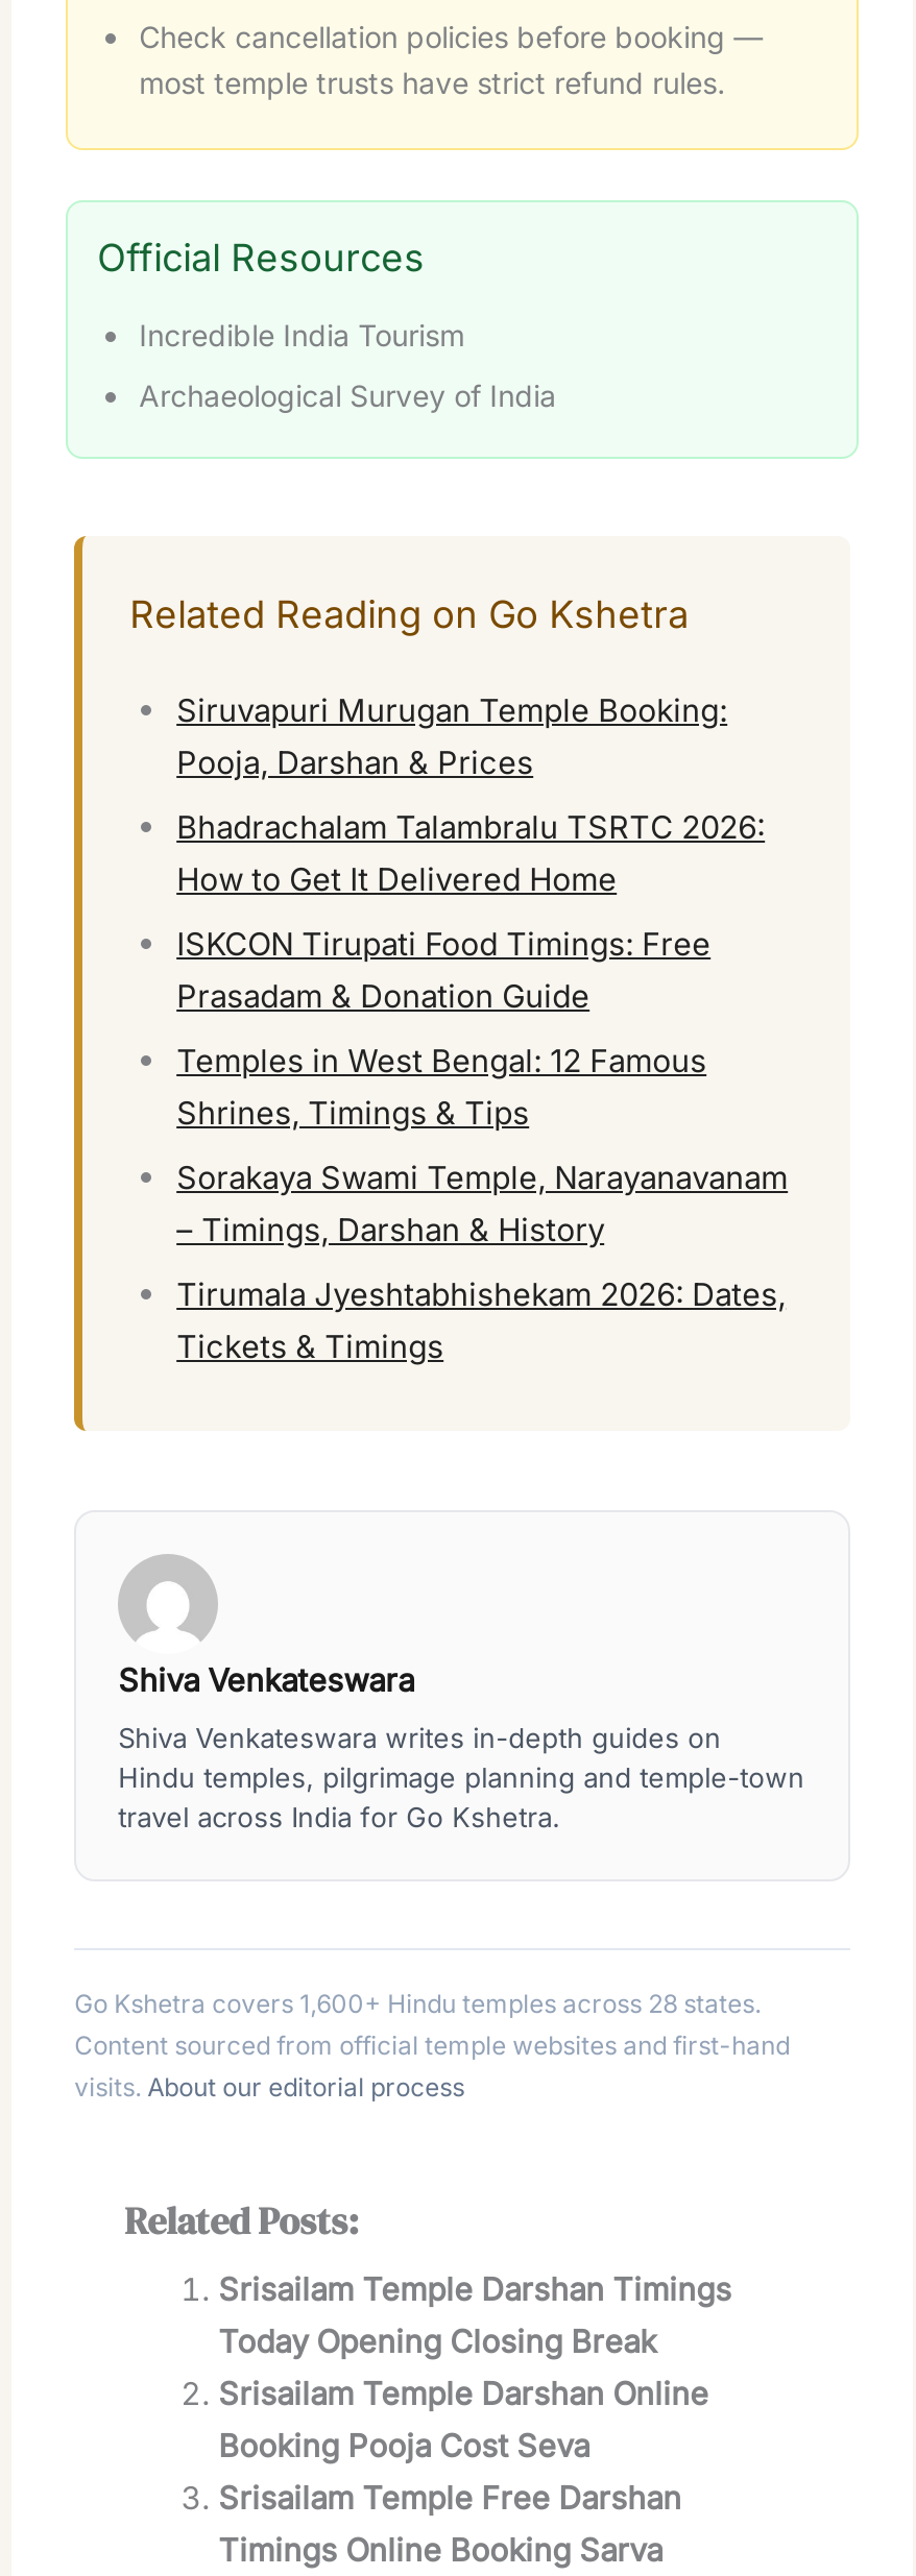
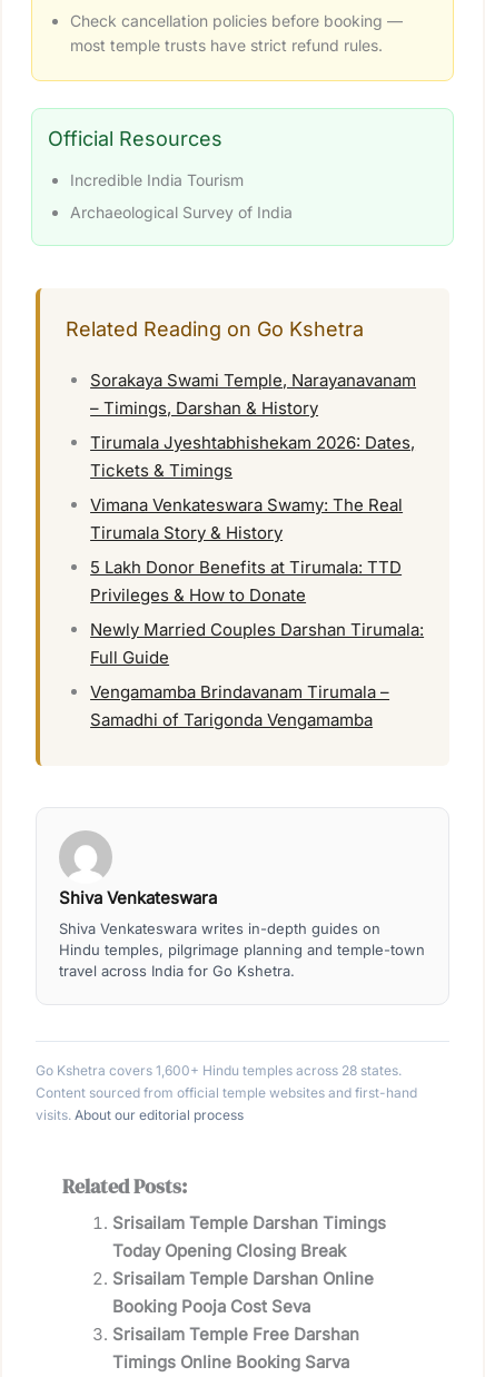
[177,689,765,1131] Siruvapuri Murugan Temple Booking: | Pooja, Darshan & Prices | Bhadrachalam Talambralu TSRTC 2026: | How to Get It Delivered Home | ISKCON Tirupati Food Timings: Free | Prasadam & Donation Guide | Temples in West Bengal: 12 Famous | Shrines, Timings & Tips -> none
moved [177,1156,788,1365] -> [90,370,416,481]: Sorakaya Swami Temple, Narayanavanam | – Timings, Darshan & History | Tirumala Jyeshtabhishekam 2026: Dates, | Tickets & Timings
none -> [90,495,424,731] Vimana Venkateswara Swamy: The Real | Tirumala Story & History | 5 Lakh Donor Benefits at Tirumala: TTD | Privileges & How to Donate | Newly Married Couples Darshan Tirumala: | Full Guide | Vengamamba Brindavanam Tirumala – | Samadhi of Tarigonda Vengamamba

